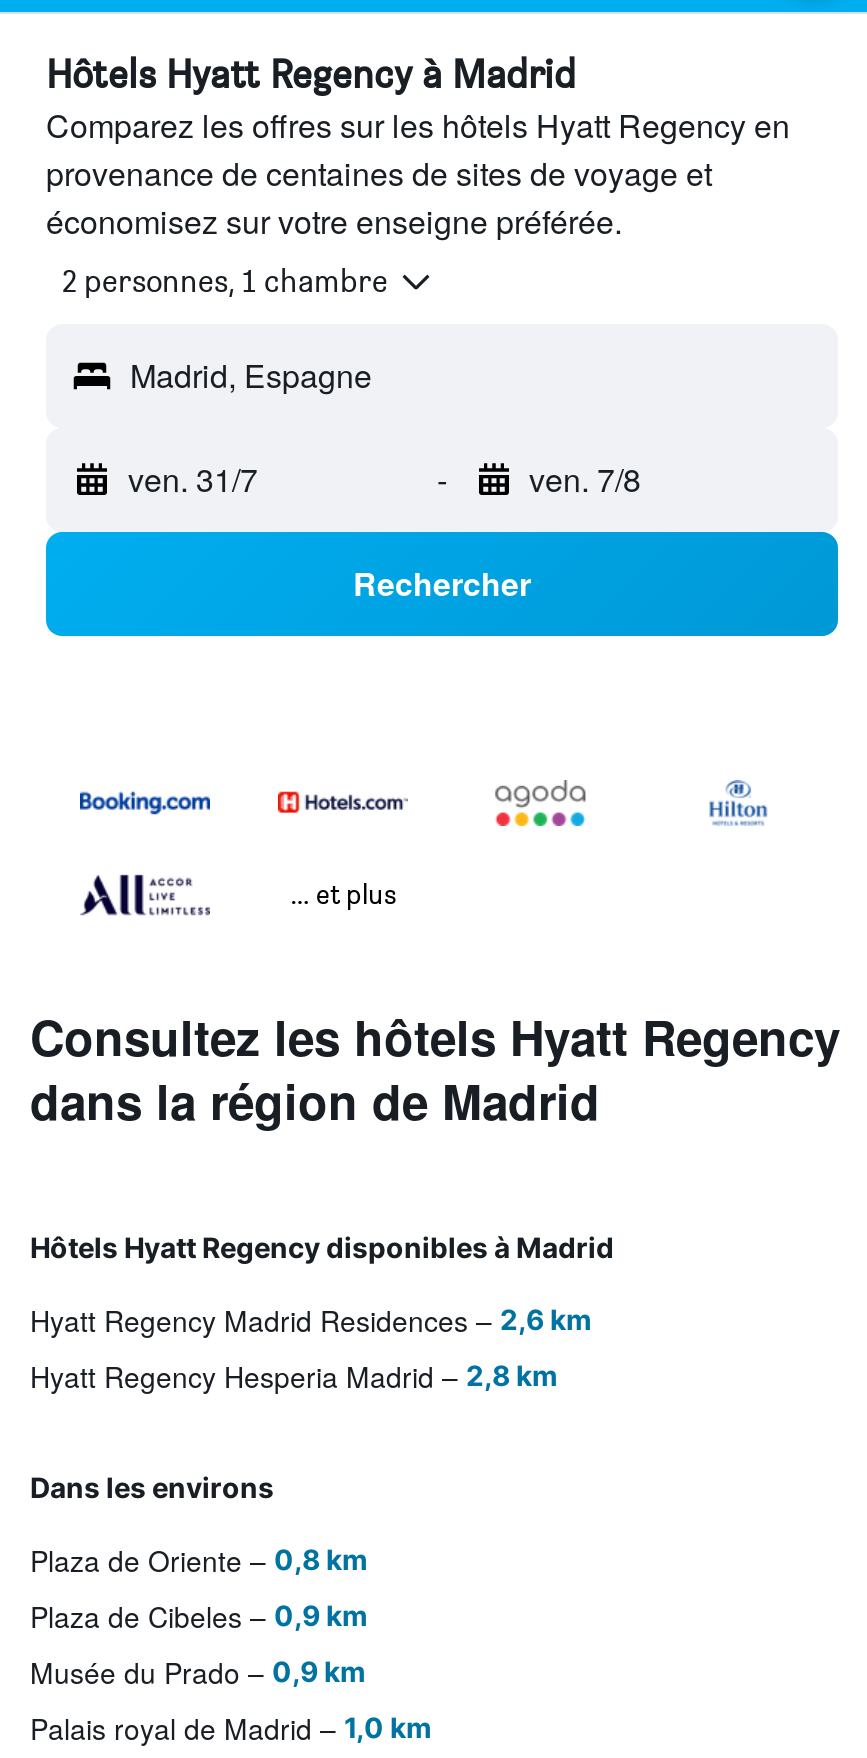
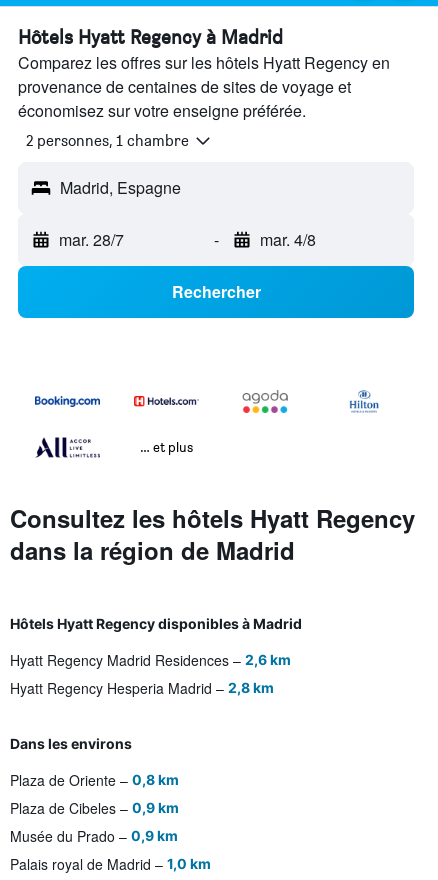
[128,456,258,502] ven. 31/7 -> [59,228,124,251] mar. 28/7
[529,456,641,502] ven. 7/8 -> [259,228,315,251] mar. 4/8

